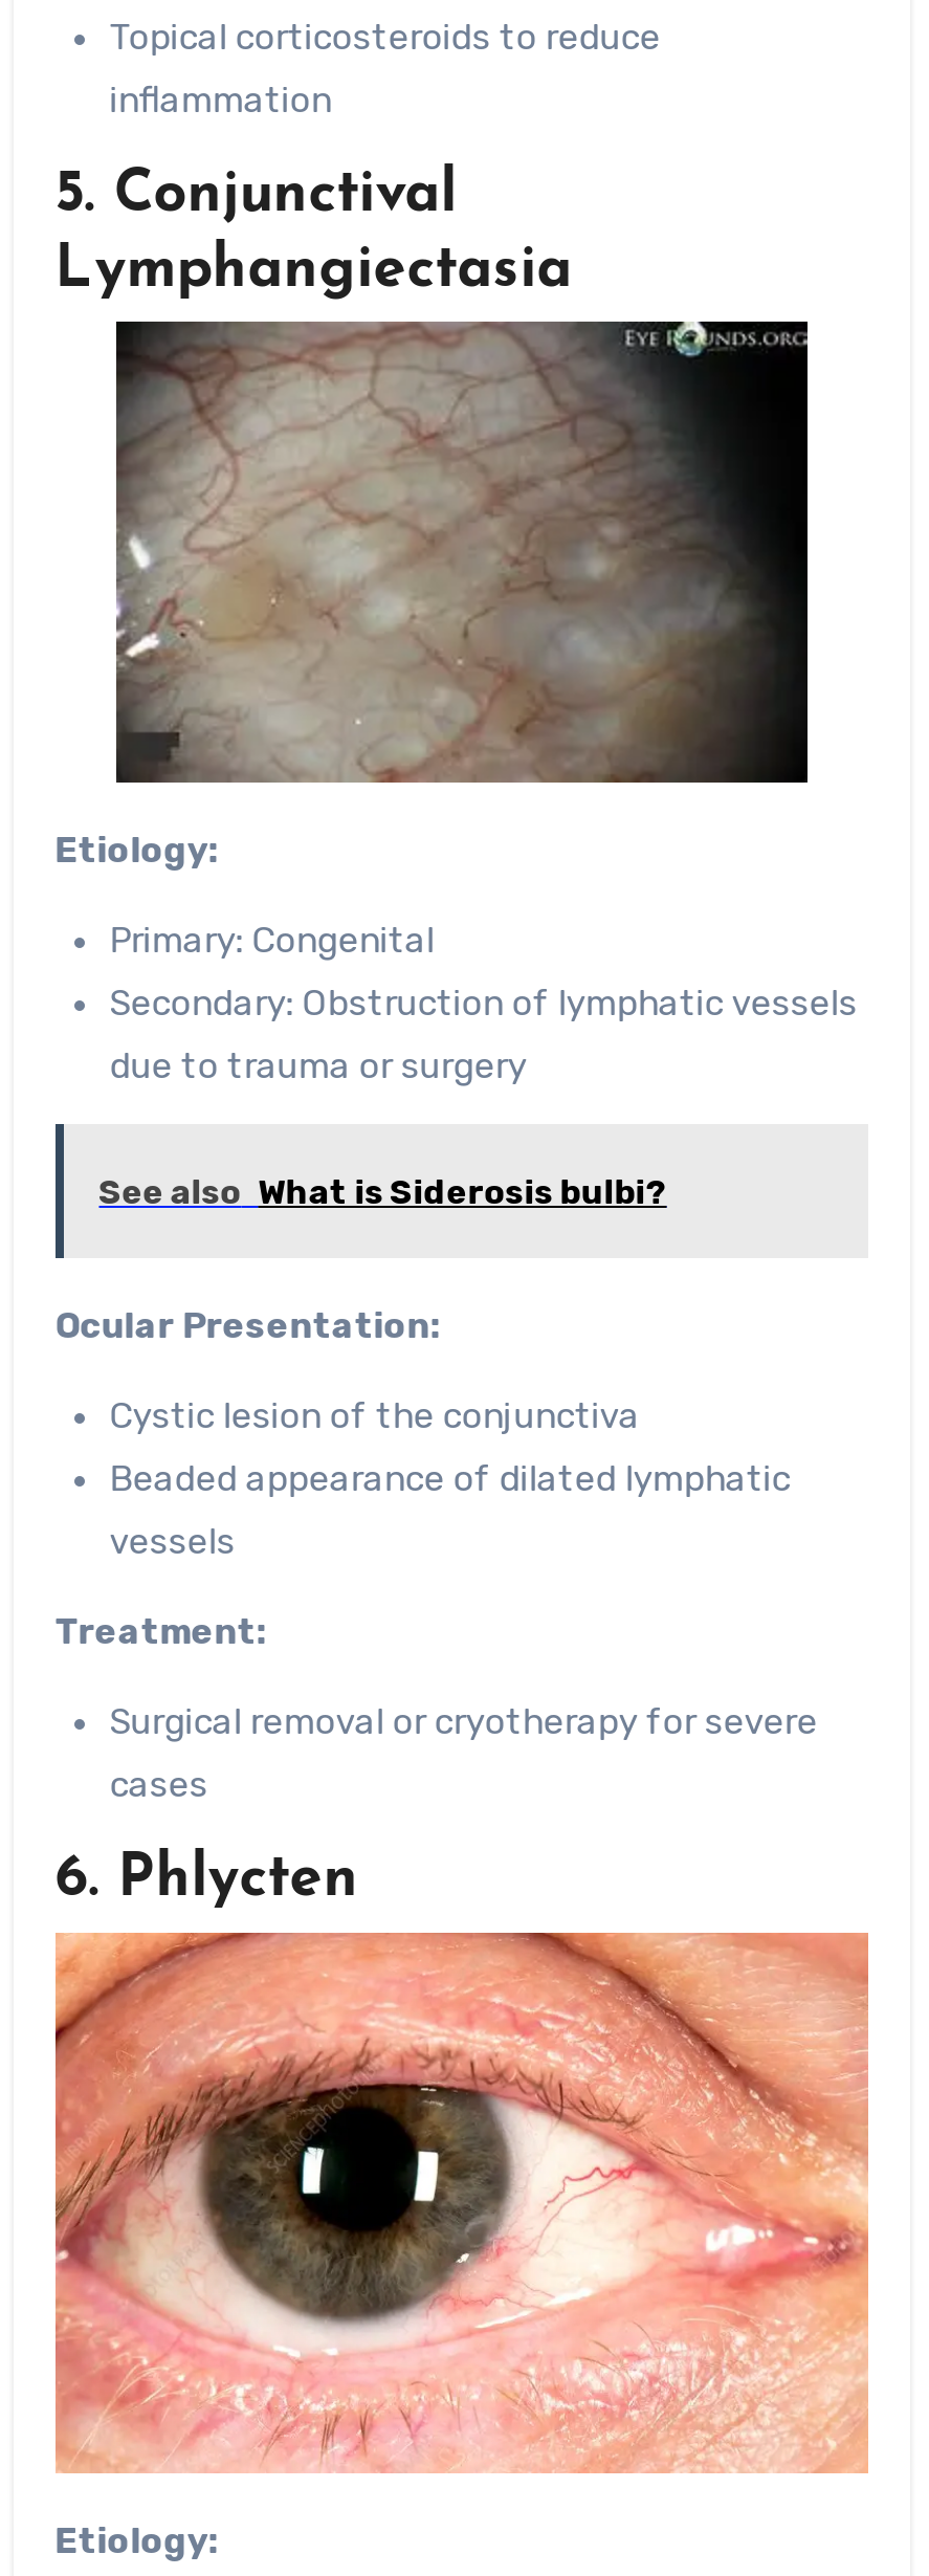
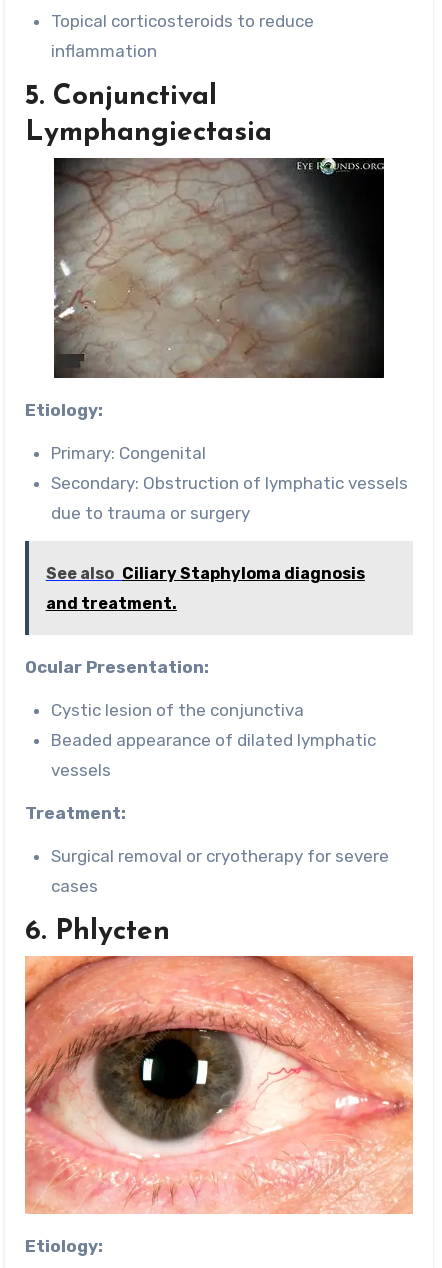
[99,1173,667,1213] See also What is Siderosis bulbi? -> [46,564,365,613] See also Ciliary Staphyloma diagnosis | and treatment.

